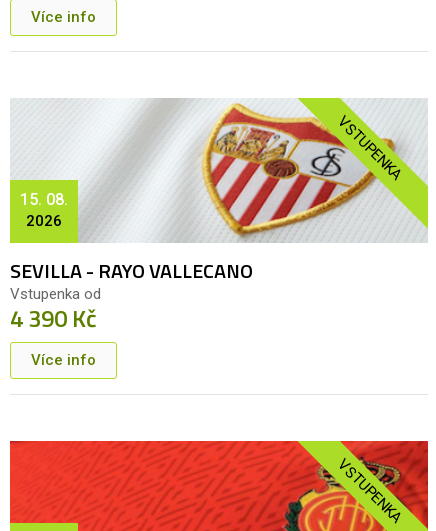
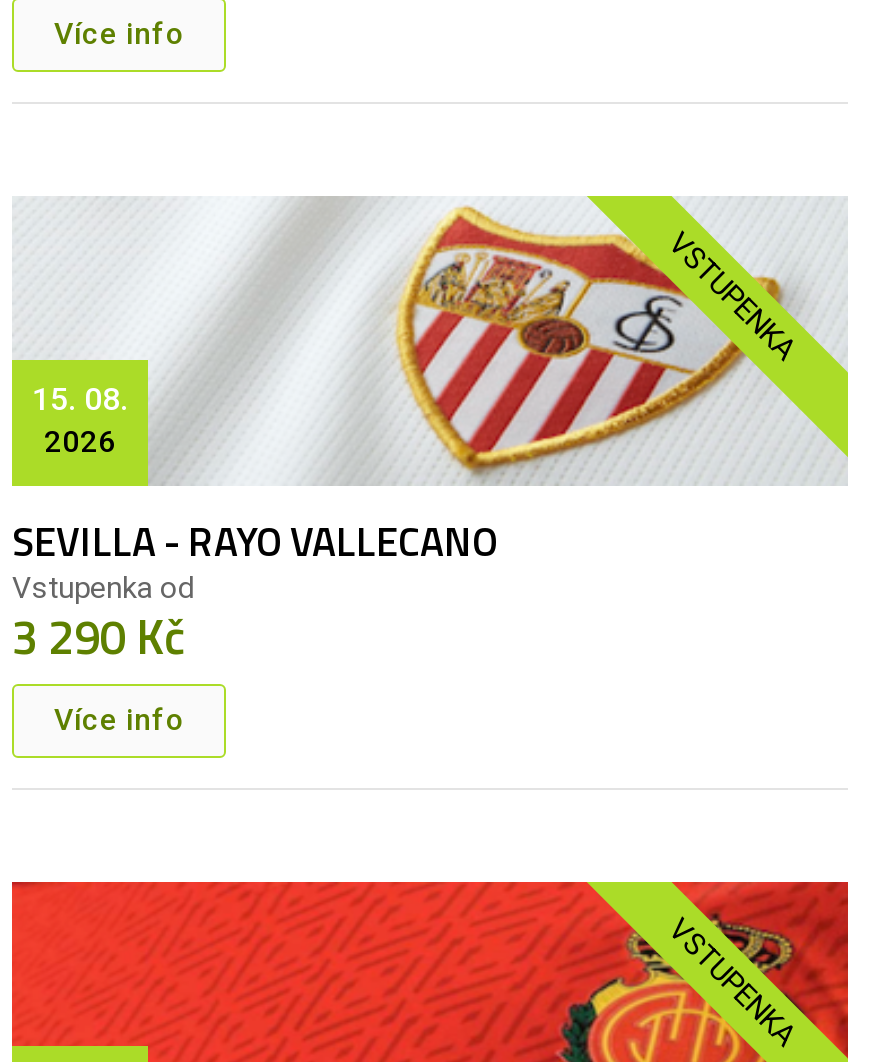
[10,300,97,336] 4 390 Kč -> [12,599,186,671] 3 290 Kč

